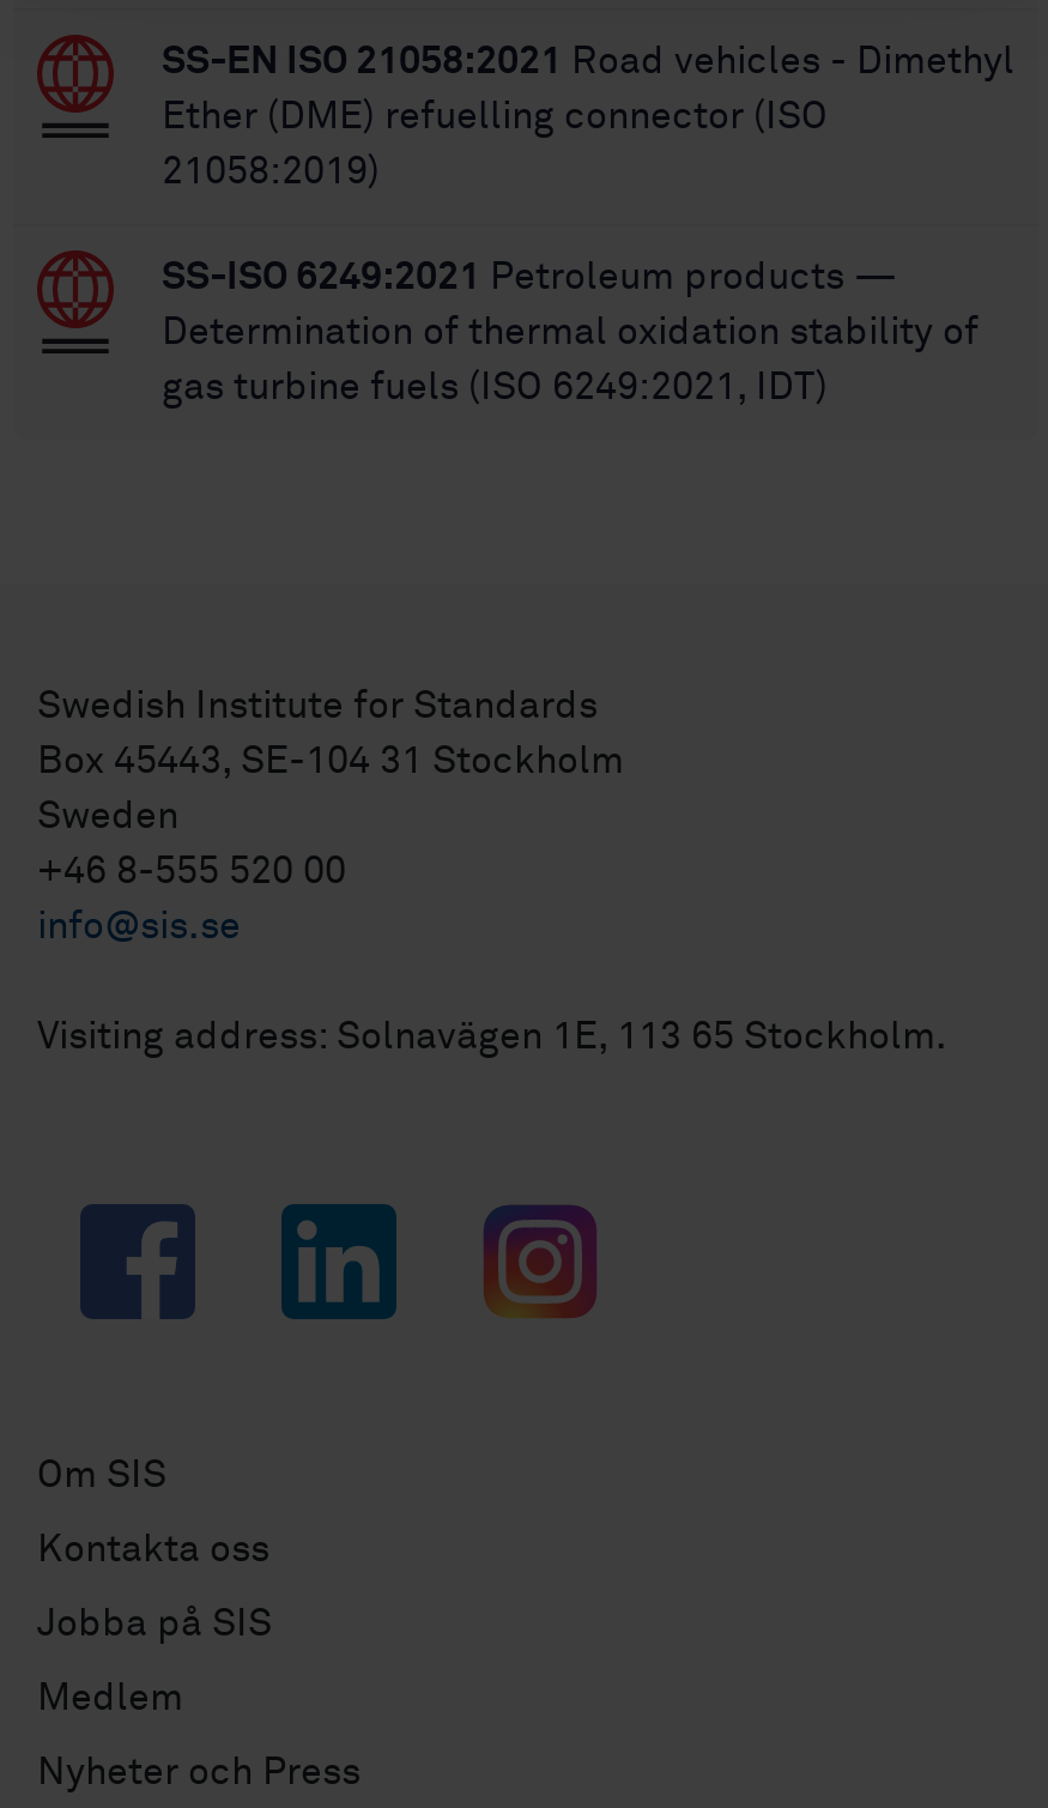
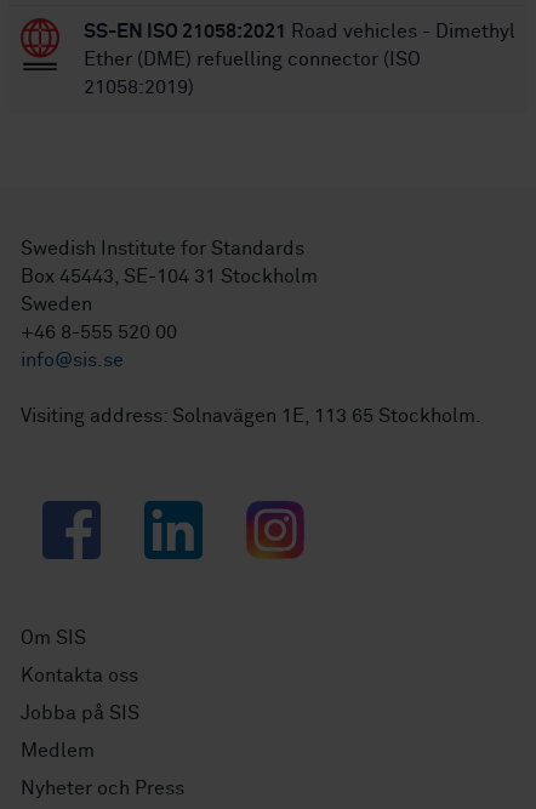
[162,258,979,407] SS-ISO 6249:2021 Petroleum products — | Determination of thermal oxidation stability of | gas turbine fuels (ISO 6249:2021, IDT) -> none

